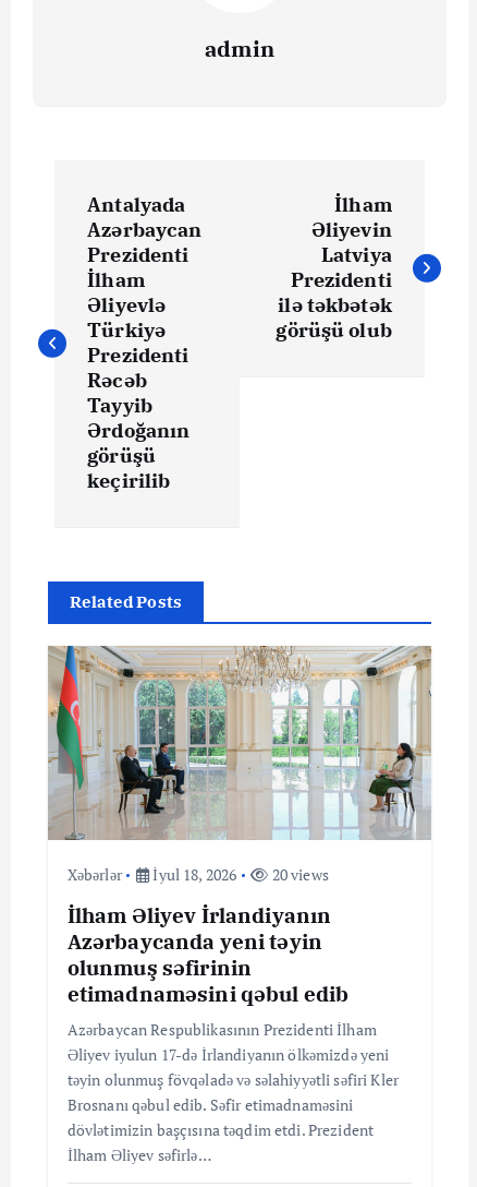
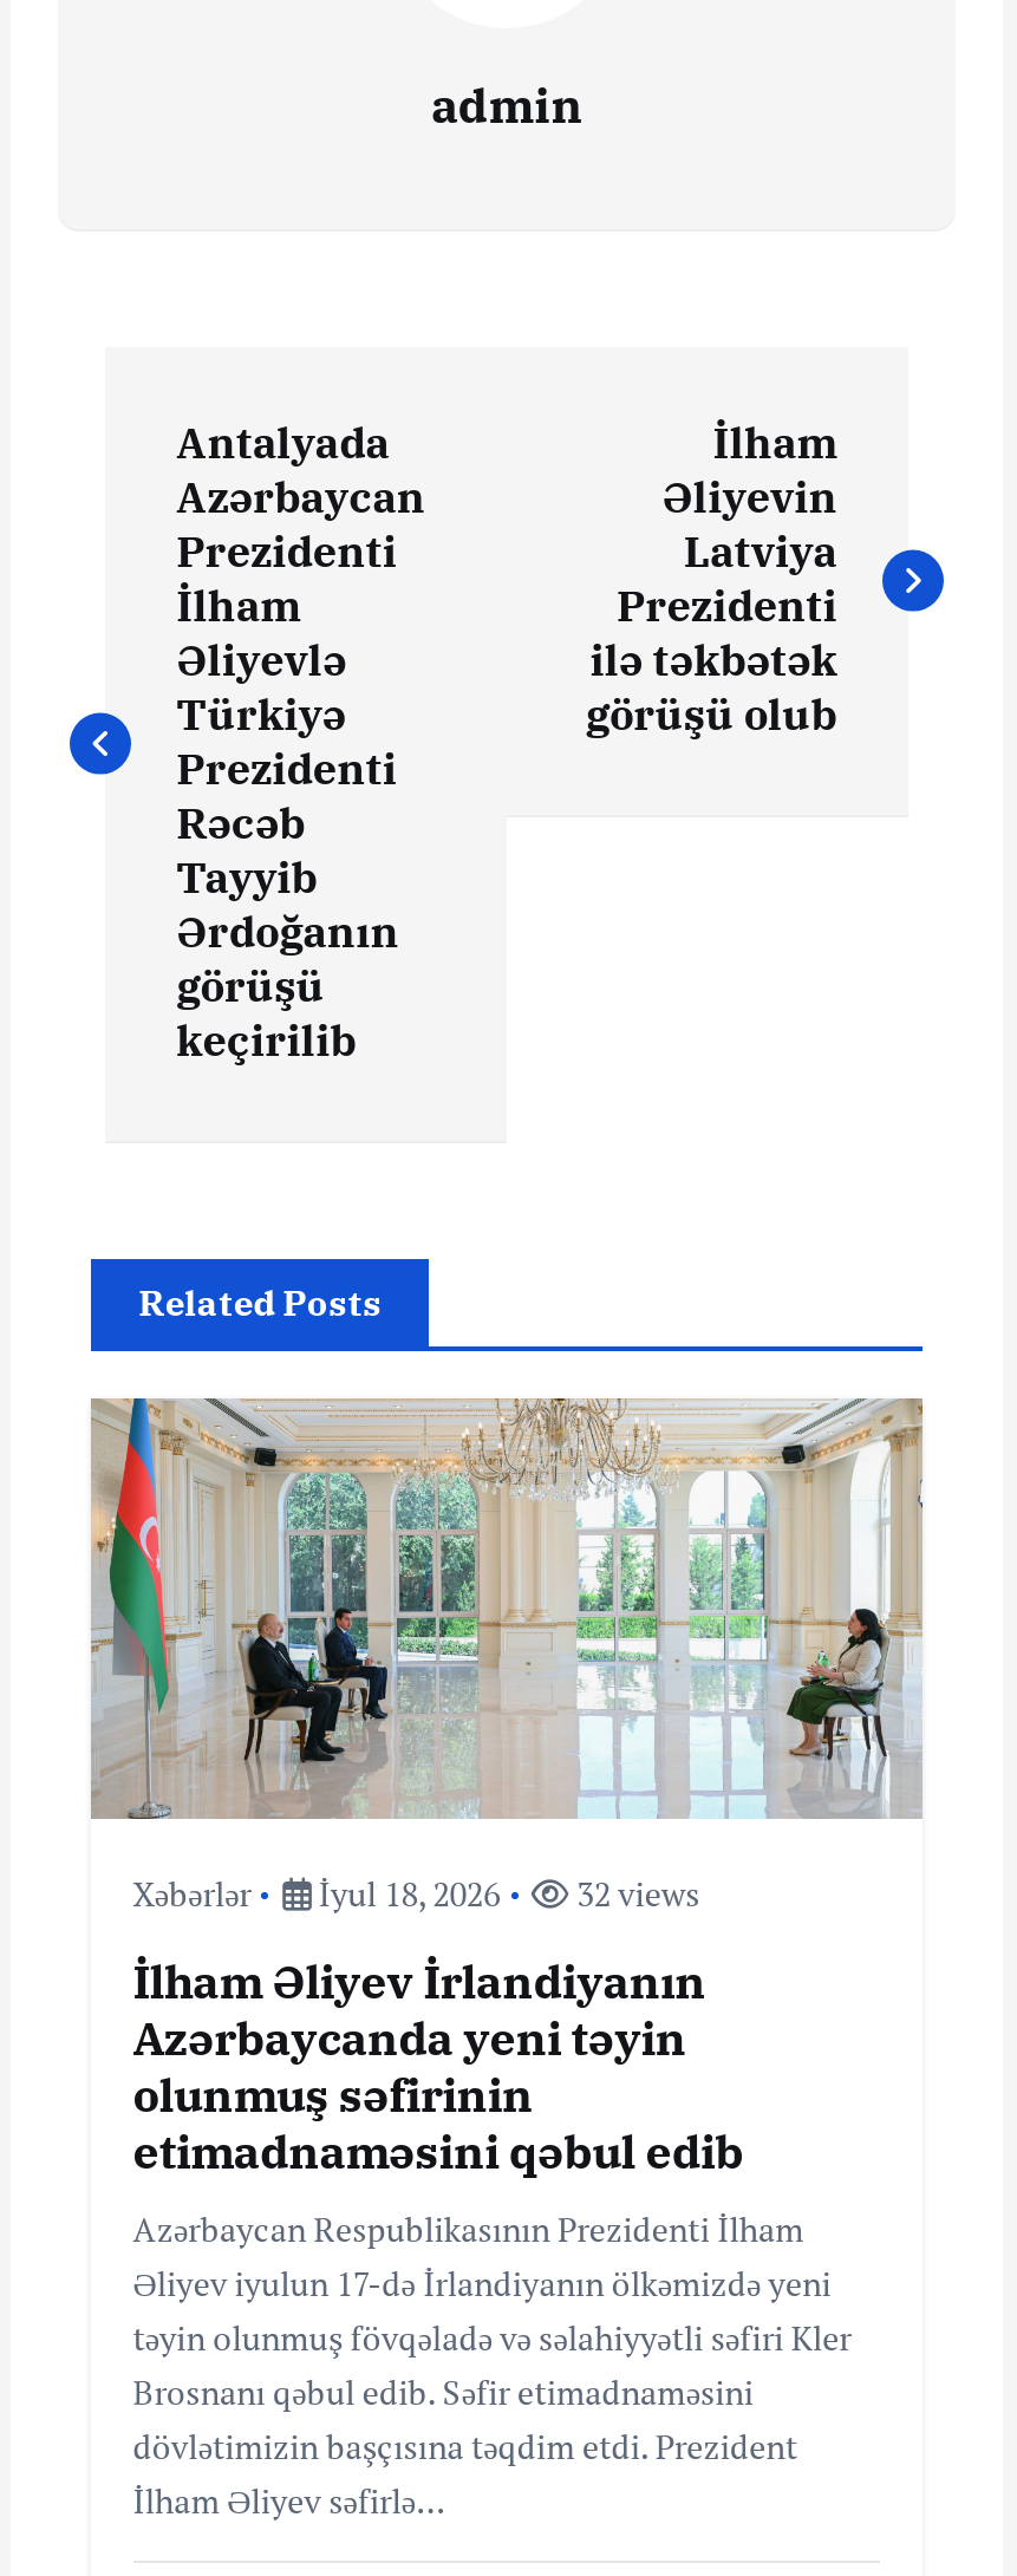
[268,864,329,884] 20 views -> [569,1870,700,1915] 32 views

